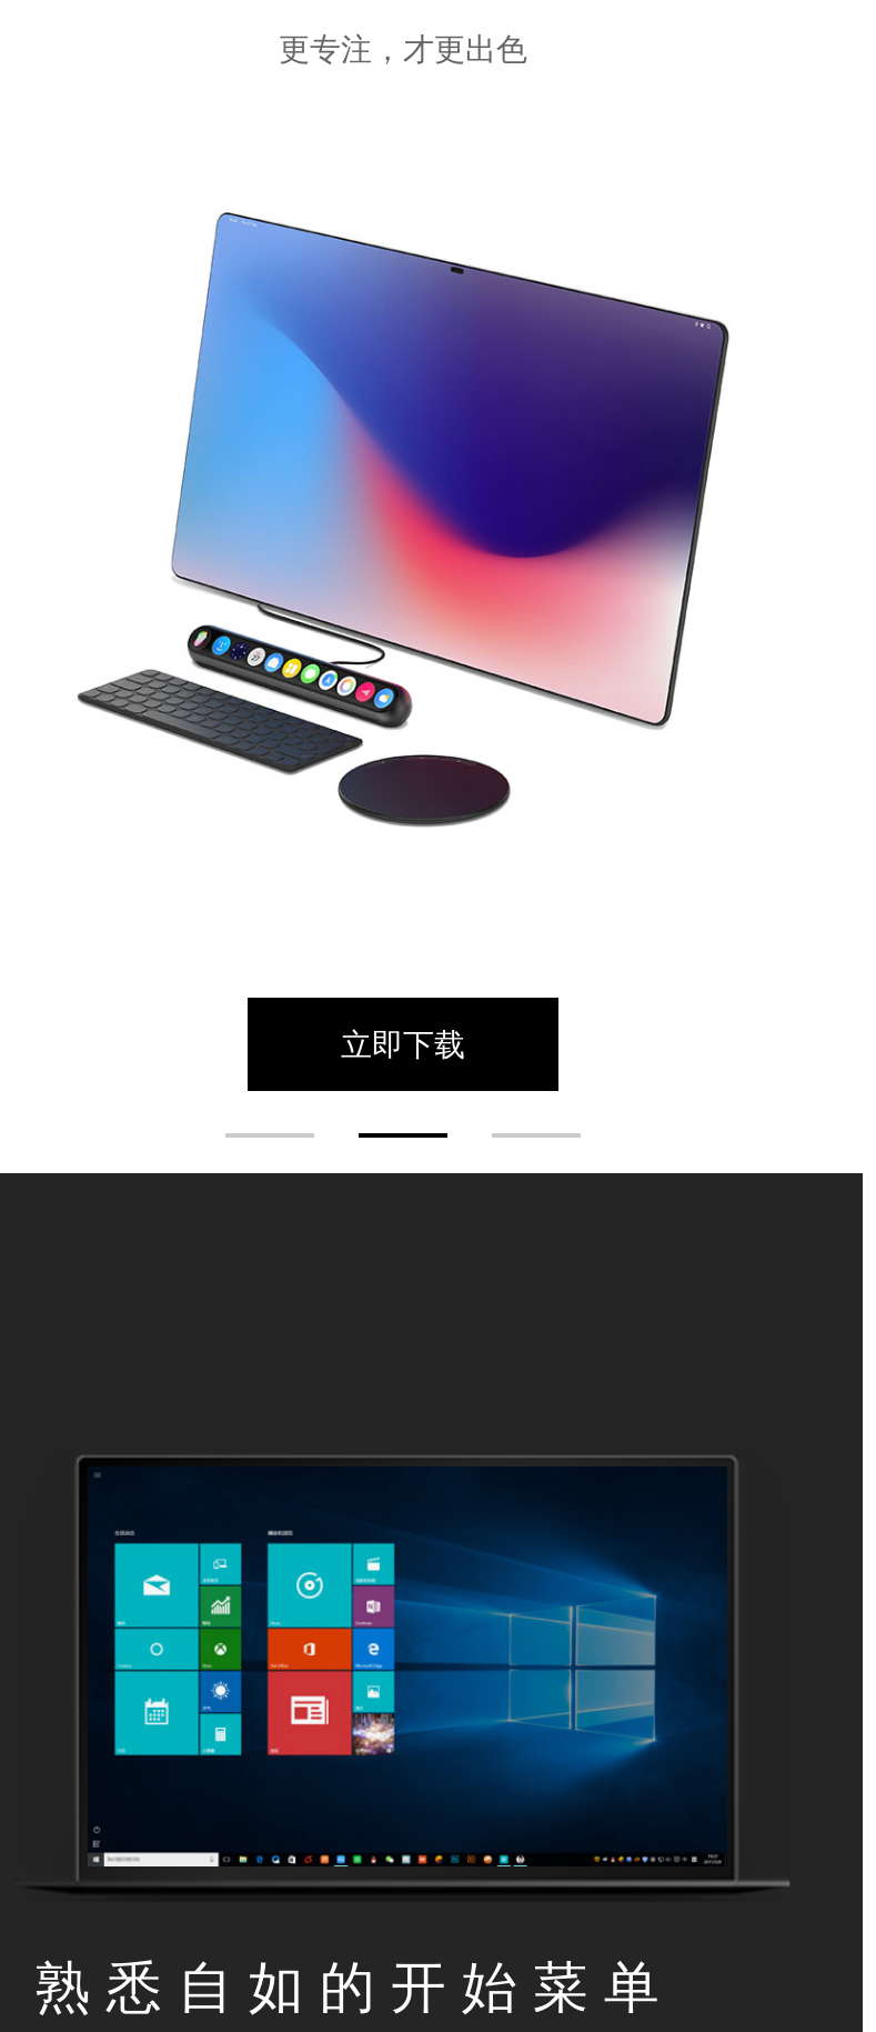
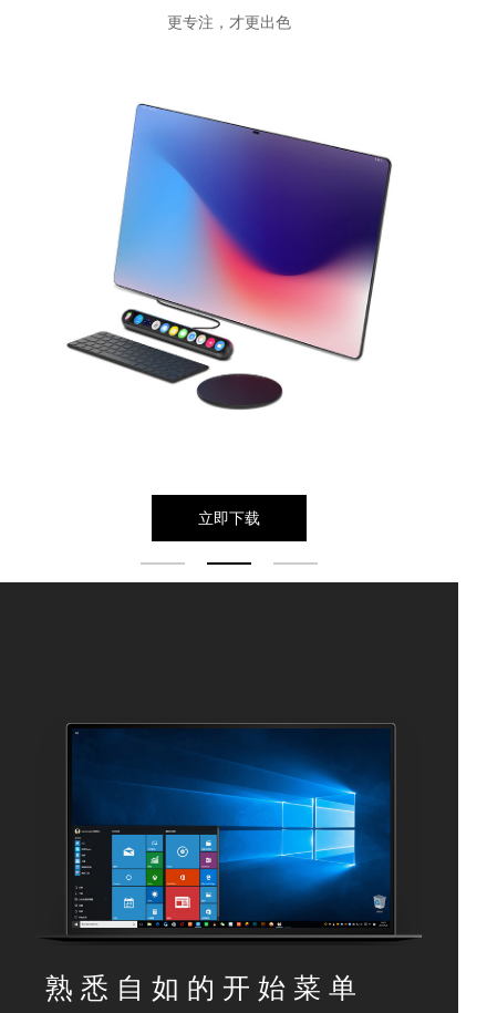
[94,1515,723,1866] [image] -> [74,752,390,927] [image]

